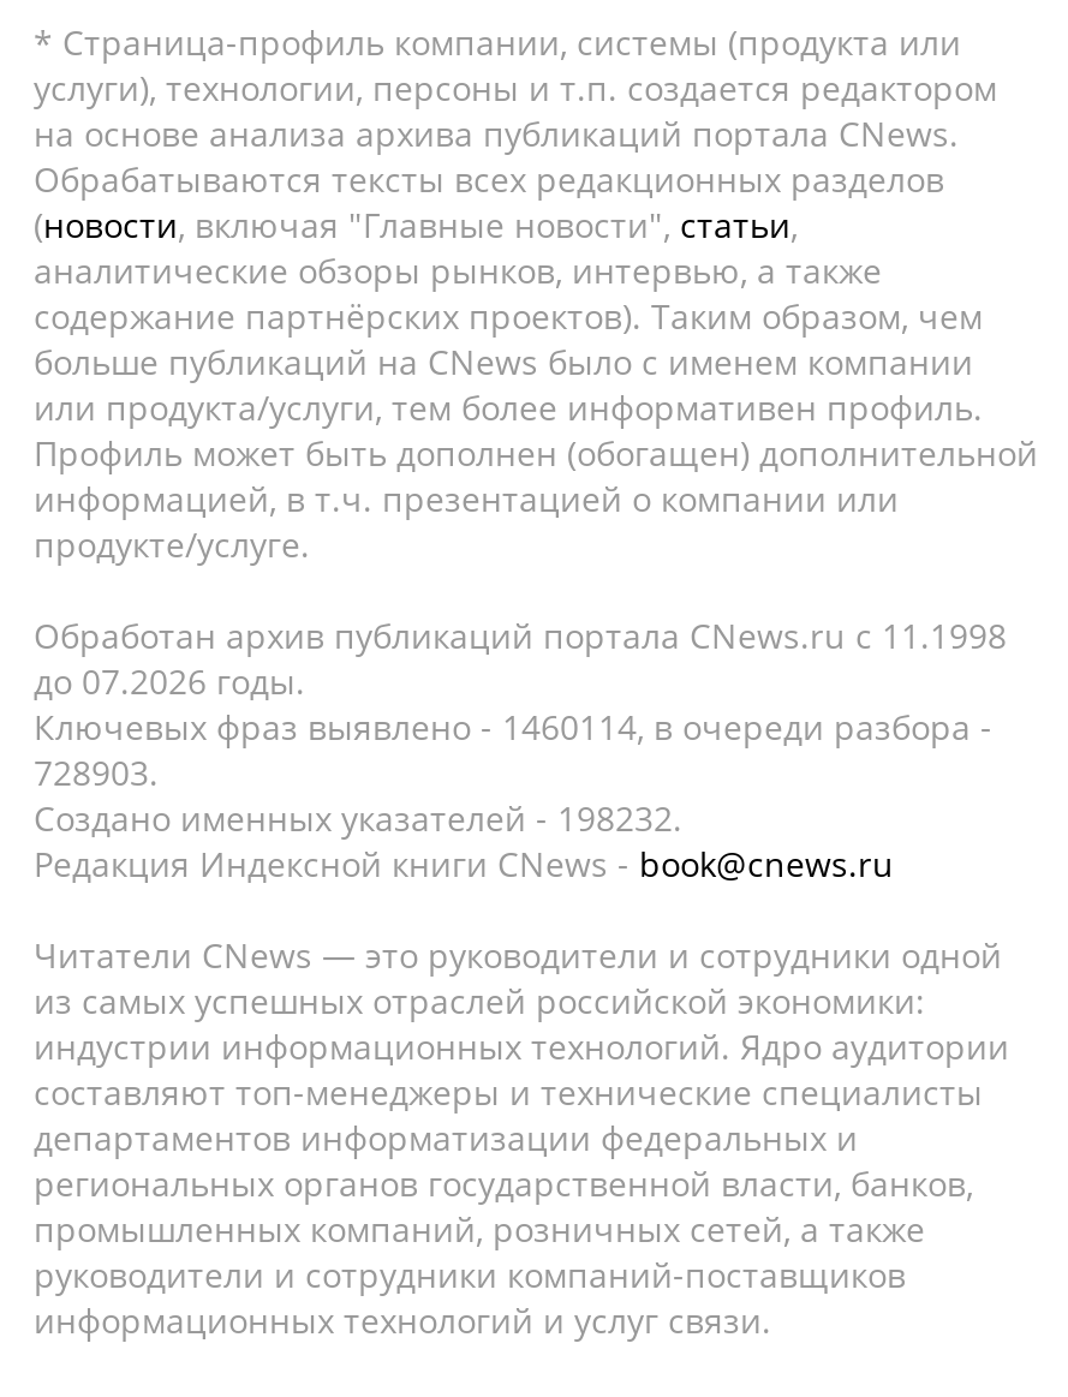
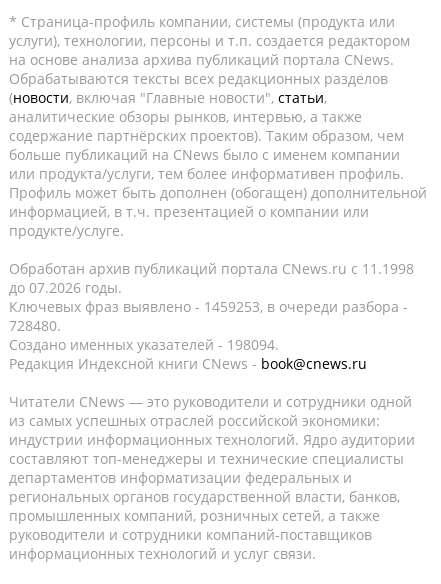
[34,704,992,750] Ключевых фраз выявлено - 1460114, в очереди разбора - -> [9,297,408,316] Ключевых фраз выявлено - 1459253, в очереди разбора -
[34,750,159,795] 728903. -> [9,316,61,335] 728480.
[34,795,682,841] Создано именных указателей - 198232. -> [9,335,279,354] Создано именных указателей - 198094.

